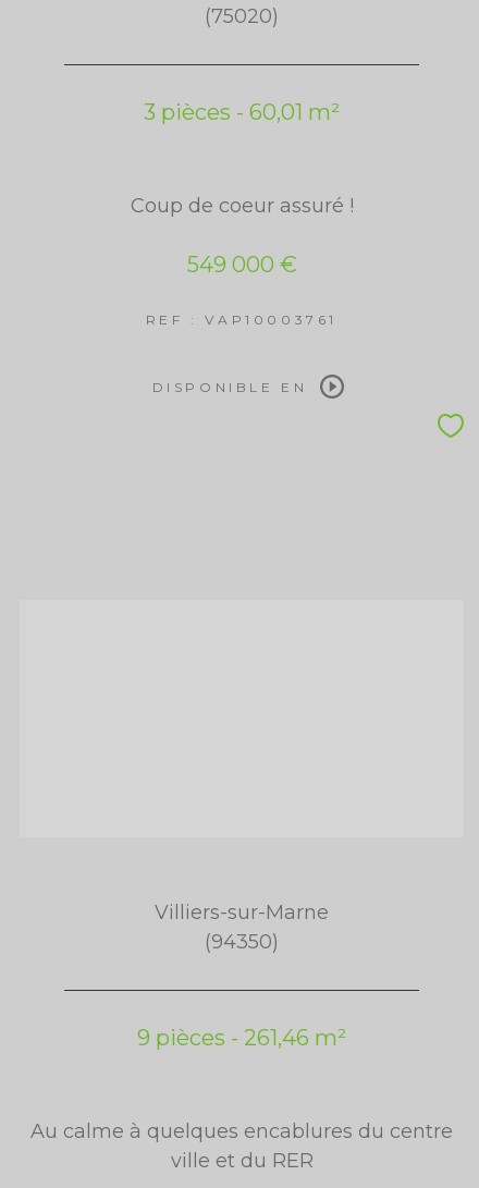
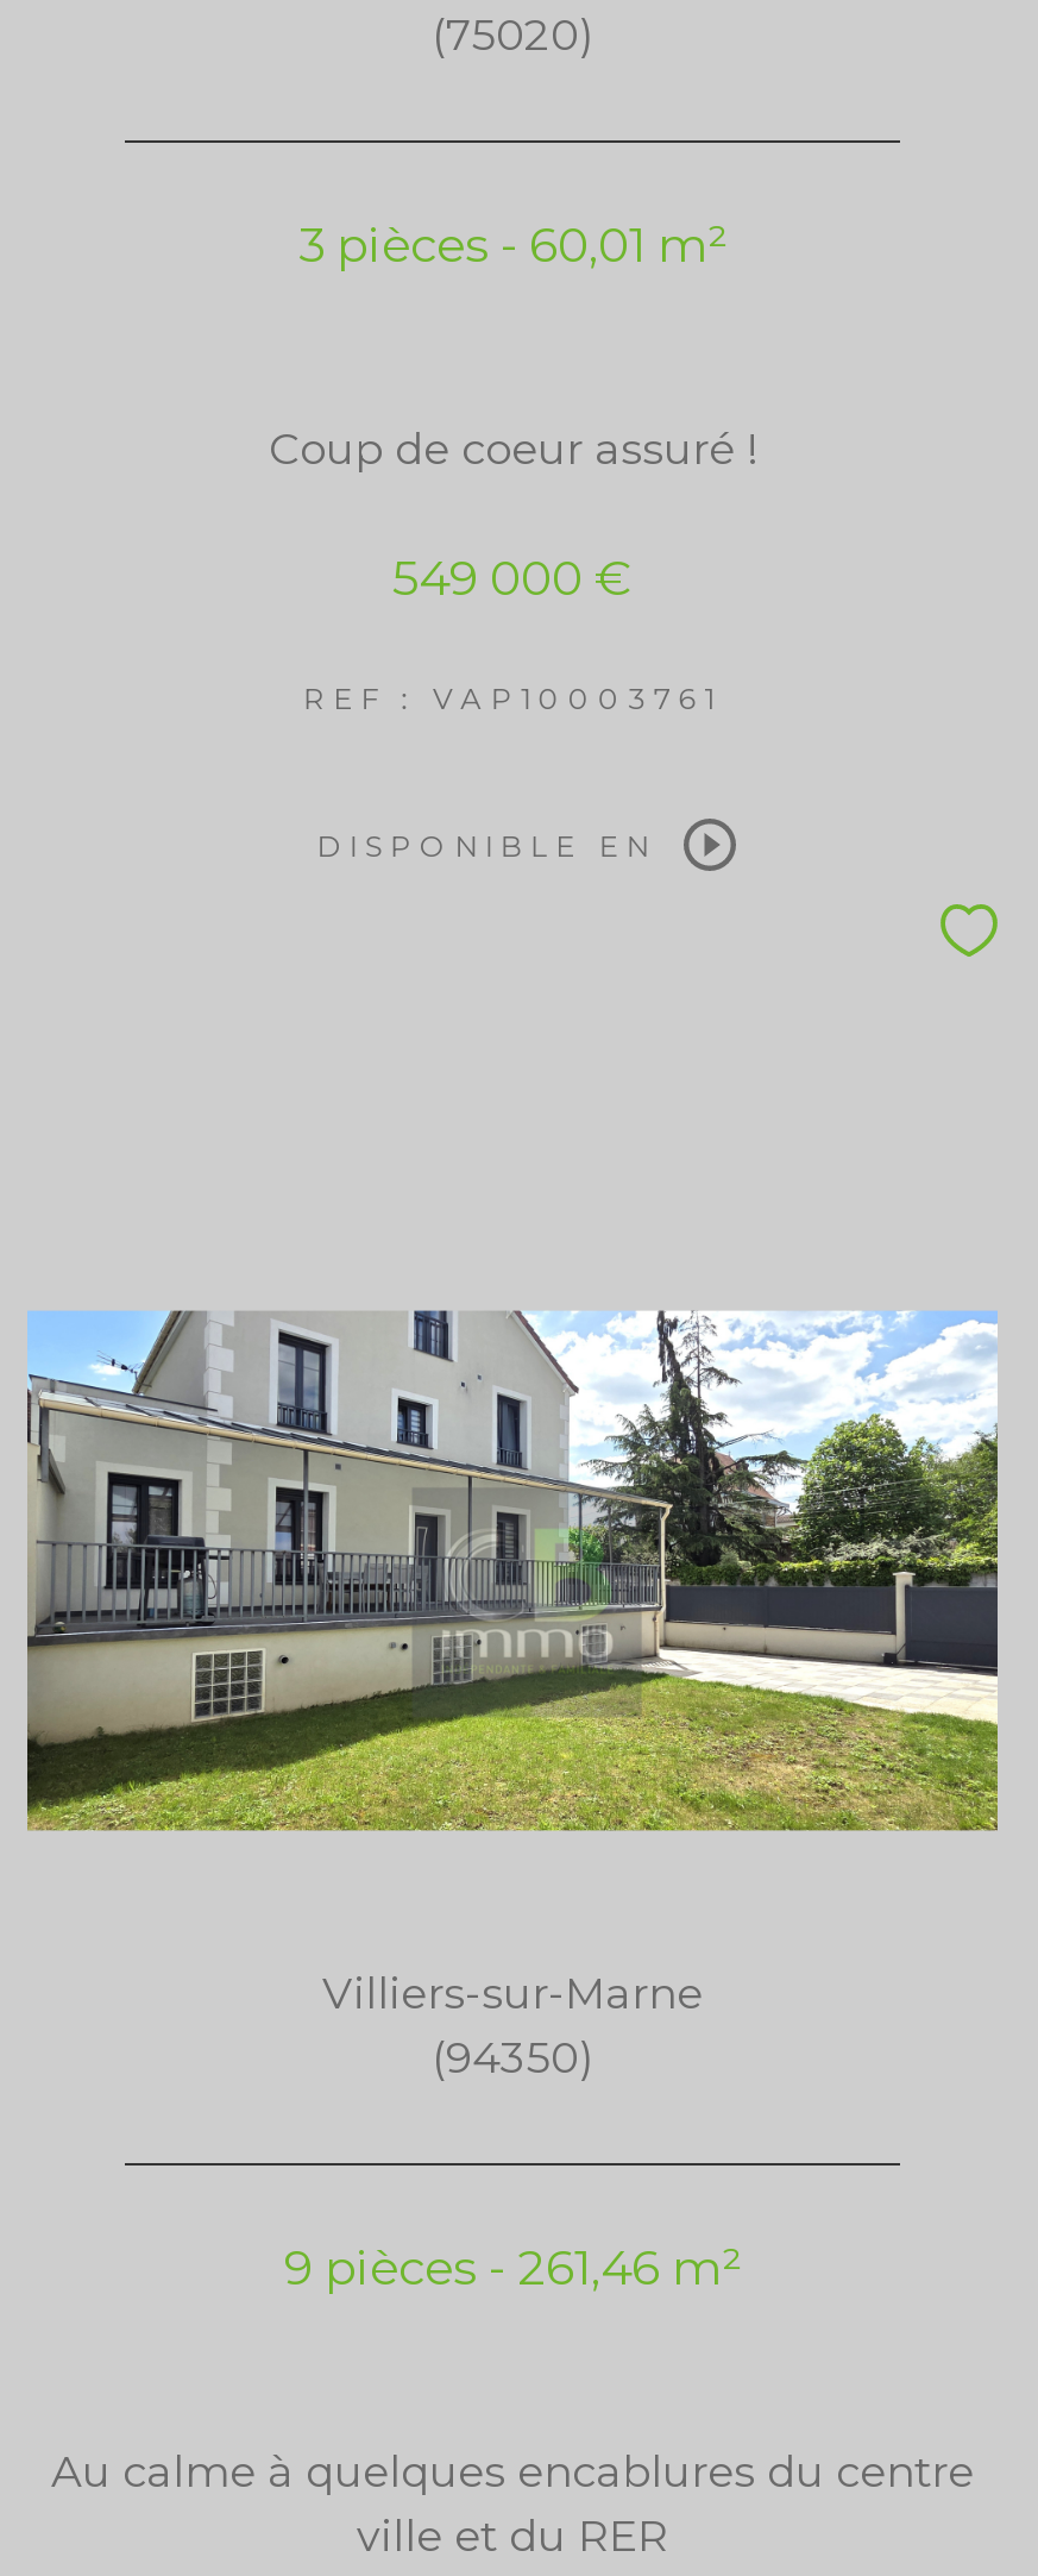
none -> [25,1309,1000,1832] [image]

